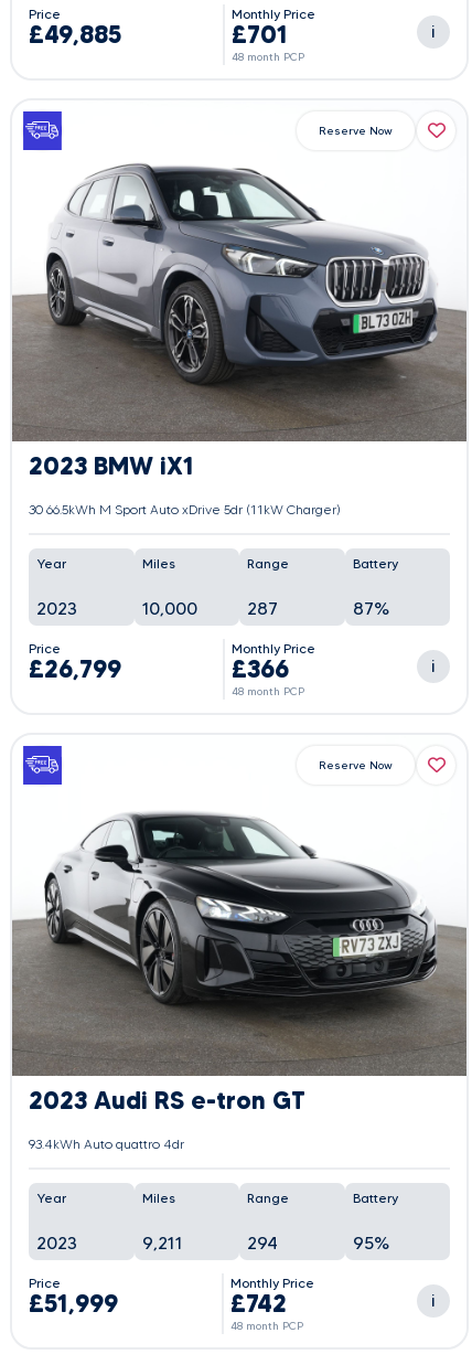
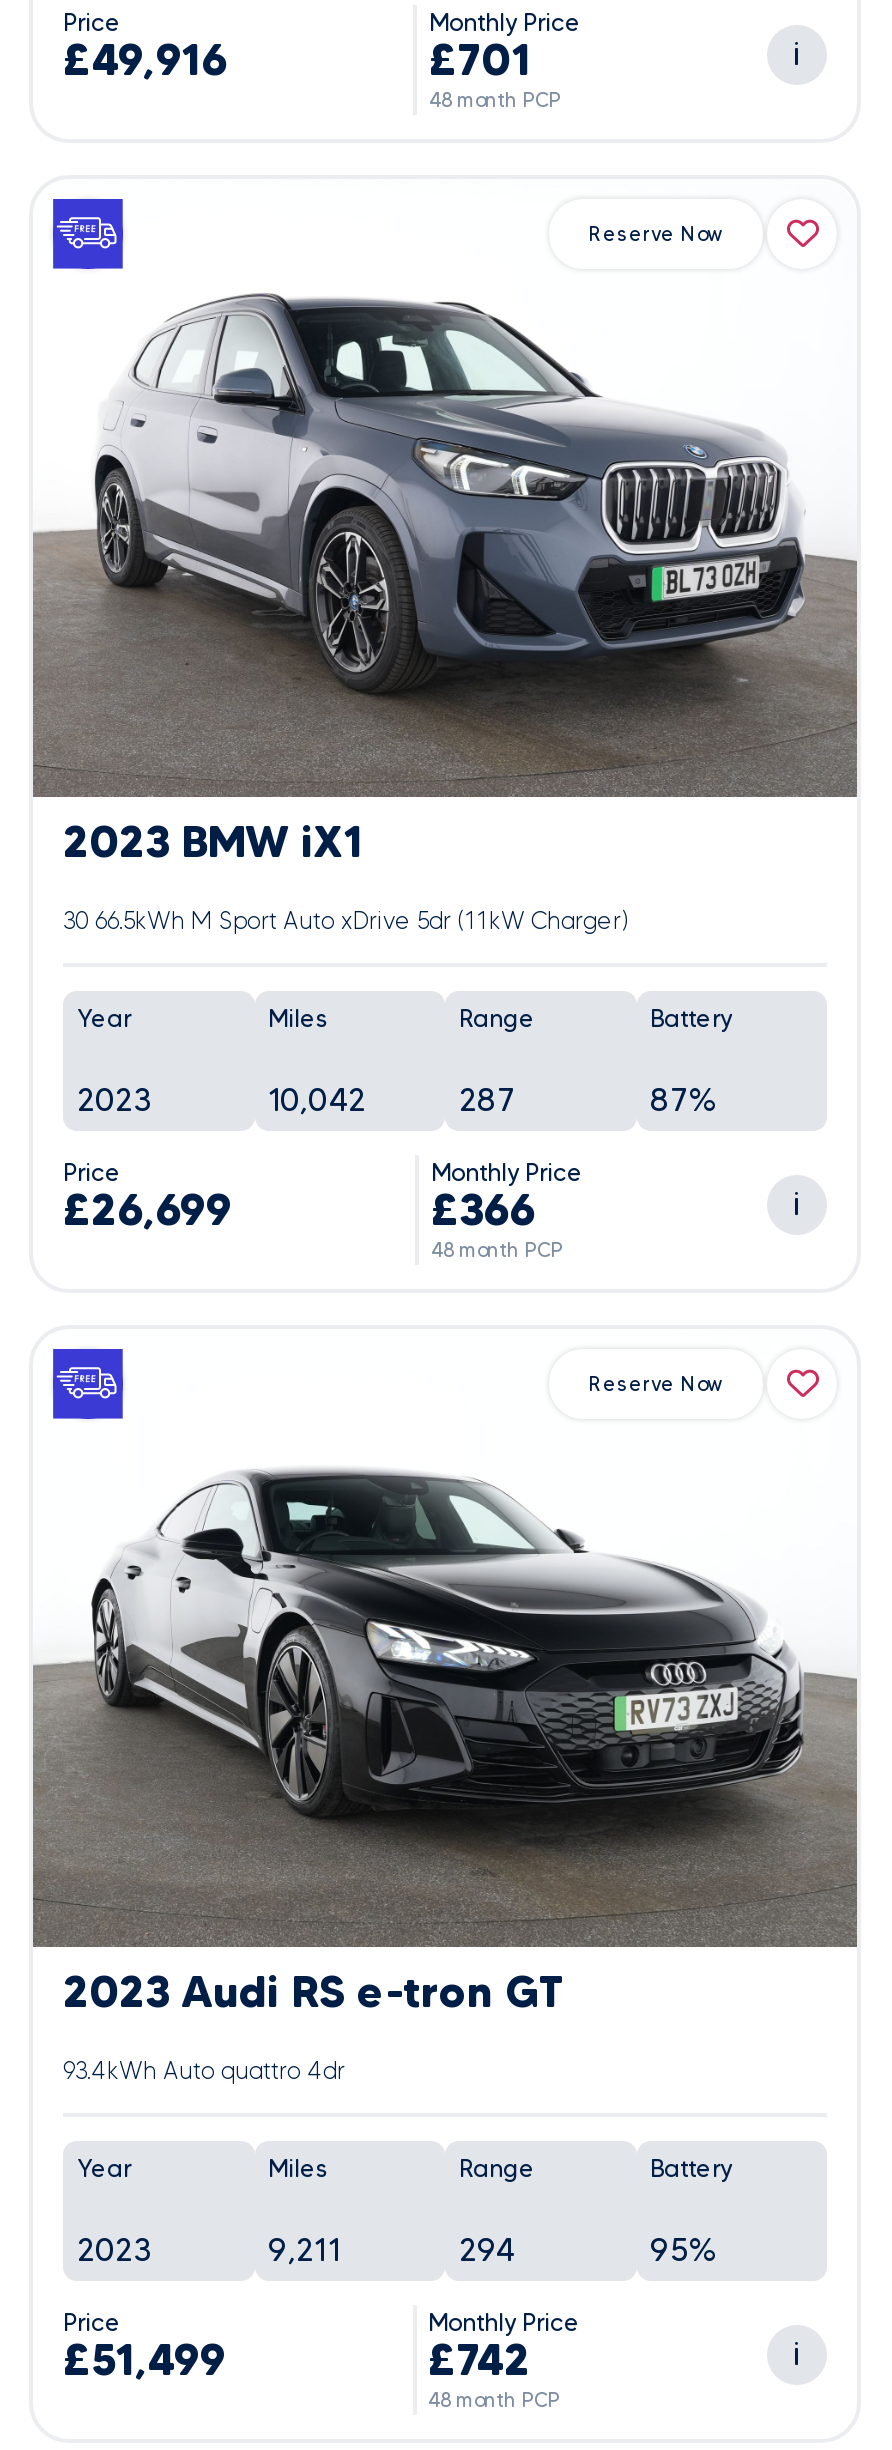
[29,20,121,50] £49,885 -> [63,34,227,88] £49,916
[142,598,197,619] 10,000 -> [268,1082,366,1120] 10,042
[29,654,121,684] £26,799 -> [63,1184,231,1238] £26,699
[29,1289,118,1318] £51,999 -> [63,2333,225,2387] £51,499

